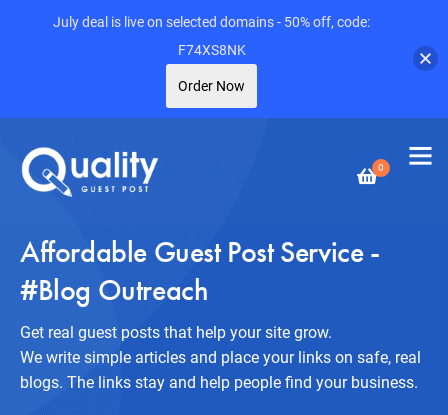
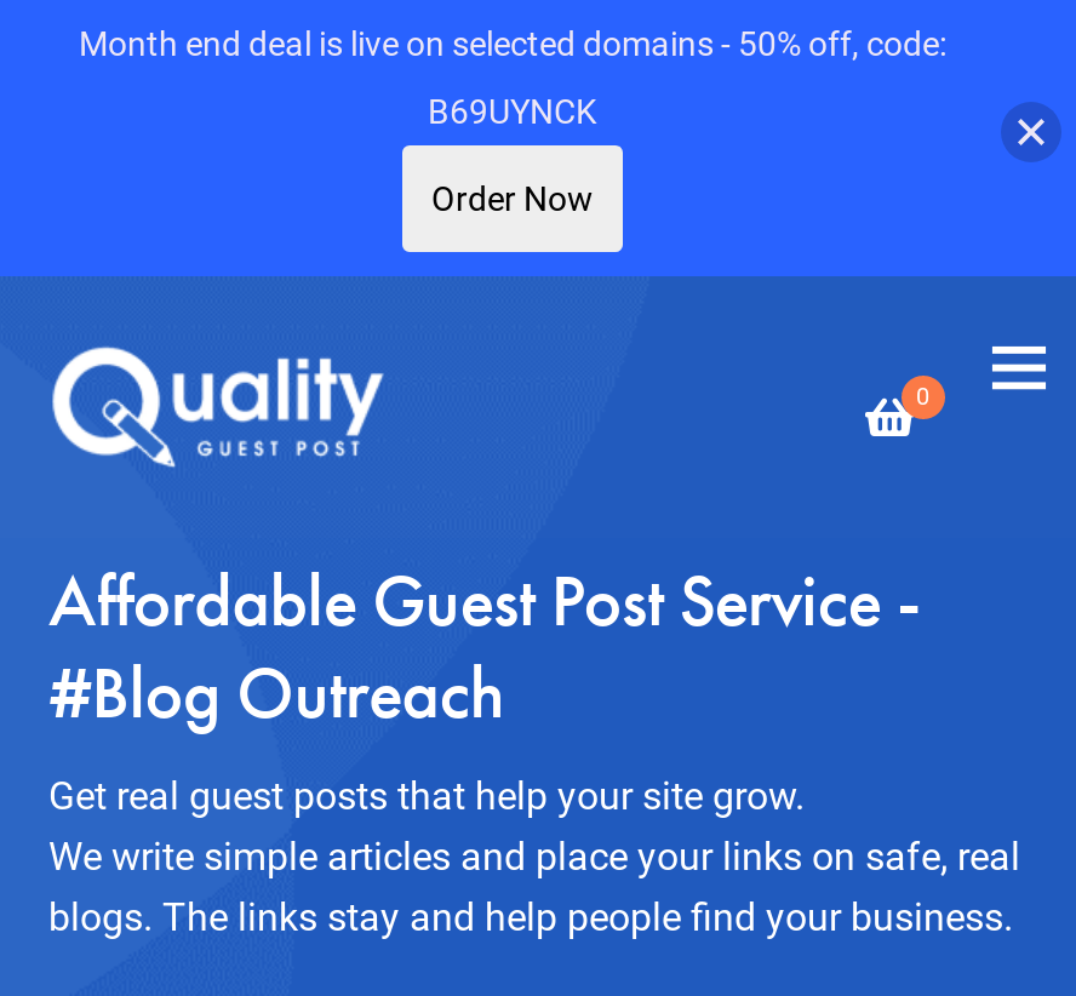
[53,14,370,30] July deal is live on selected domains - 50% off, code: -> [79,24,946,63] Month end deal is live on selected domains - 50% off, code:
[177,42,245,58] F74XS8NK -> [428,92,597,131] B69UYNCK

